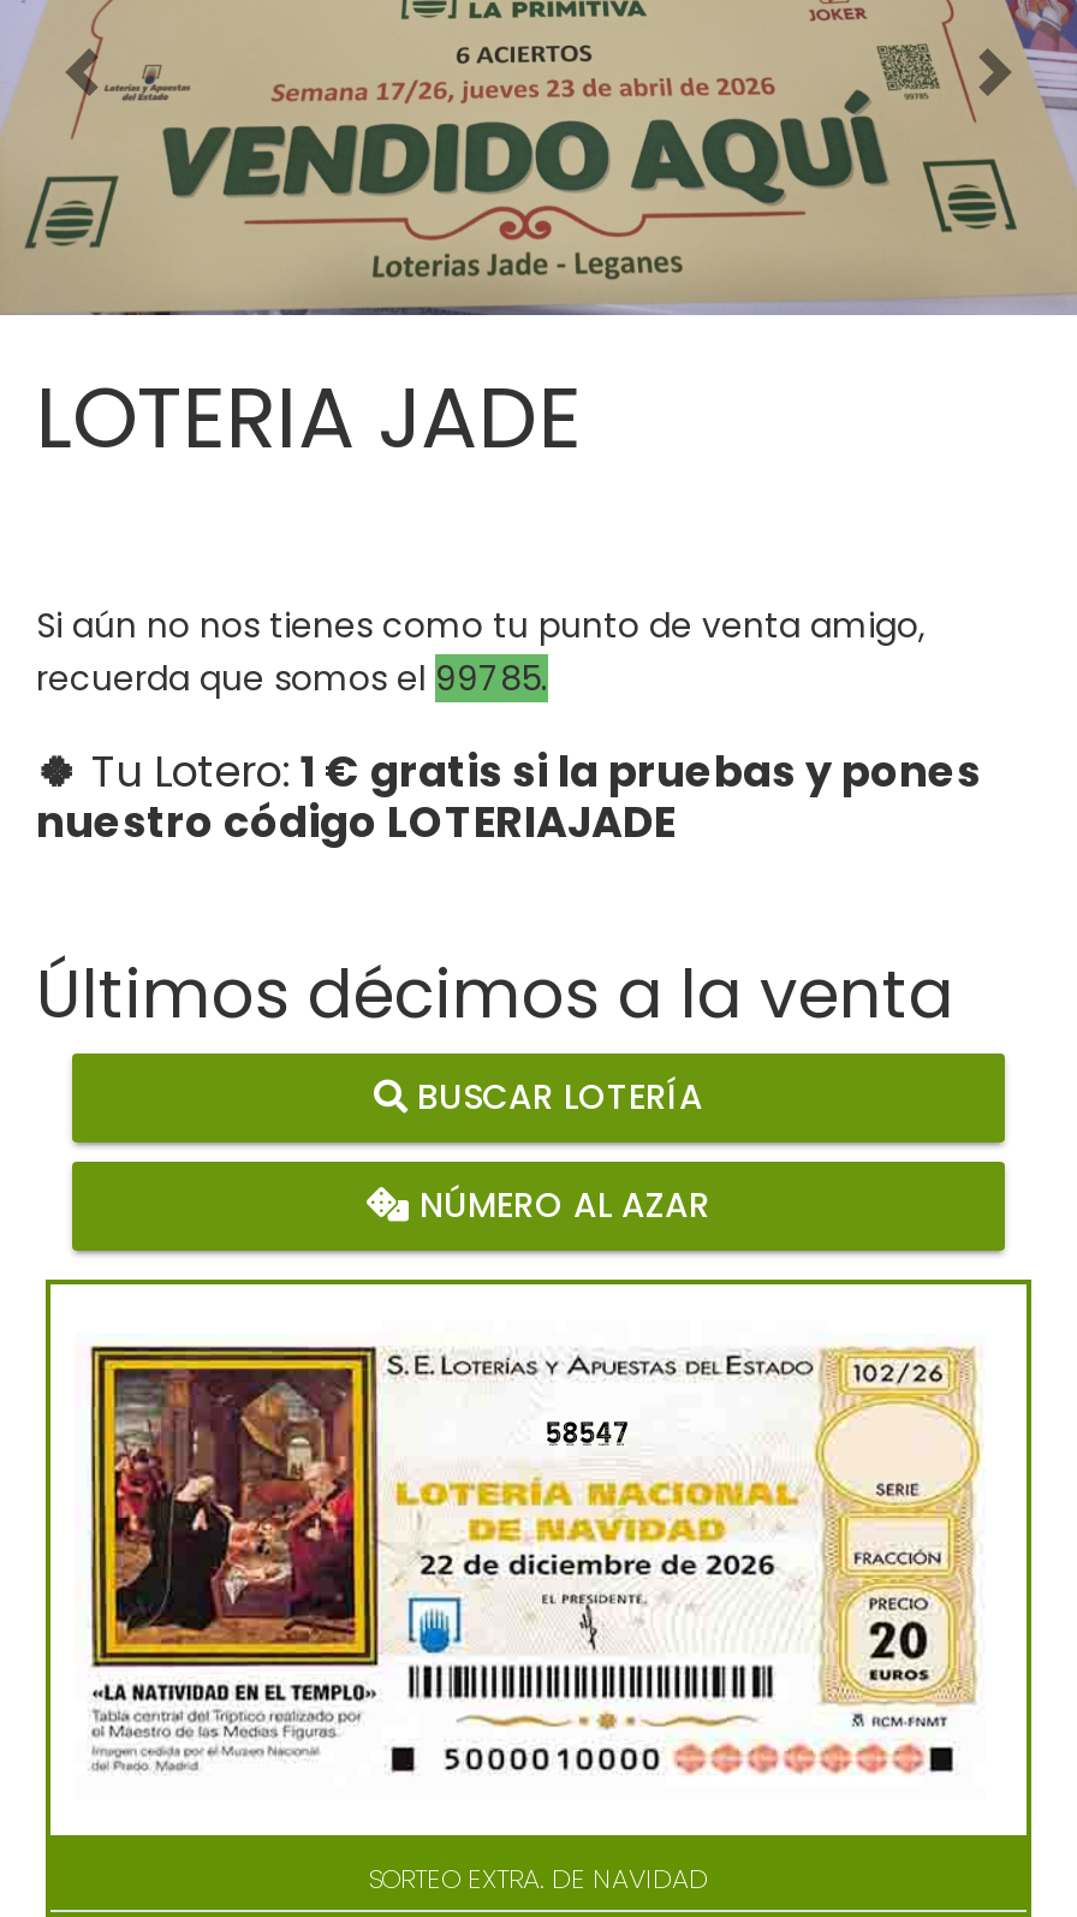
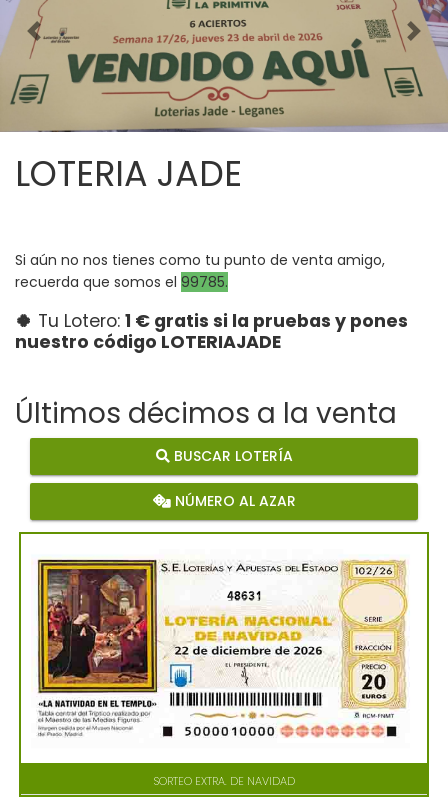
[545,1414,629,1452] 58547 -> [227,588,262,604] 48631

